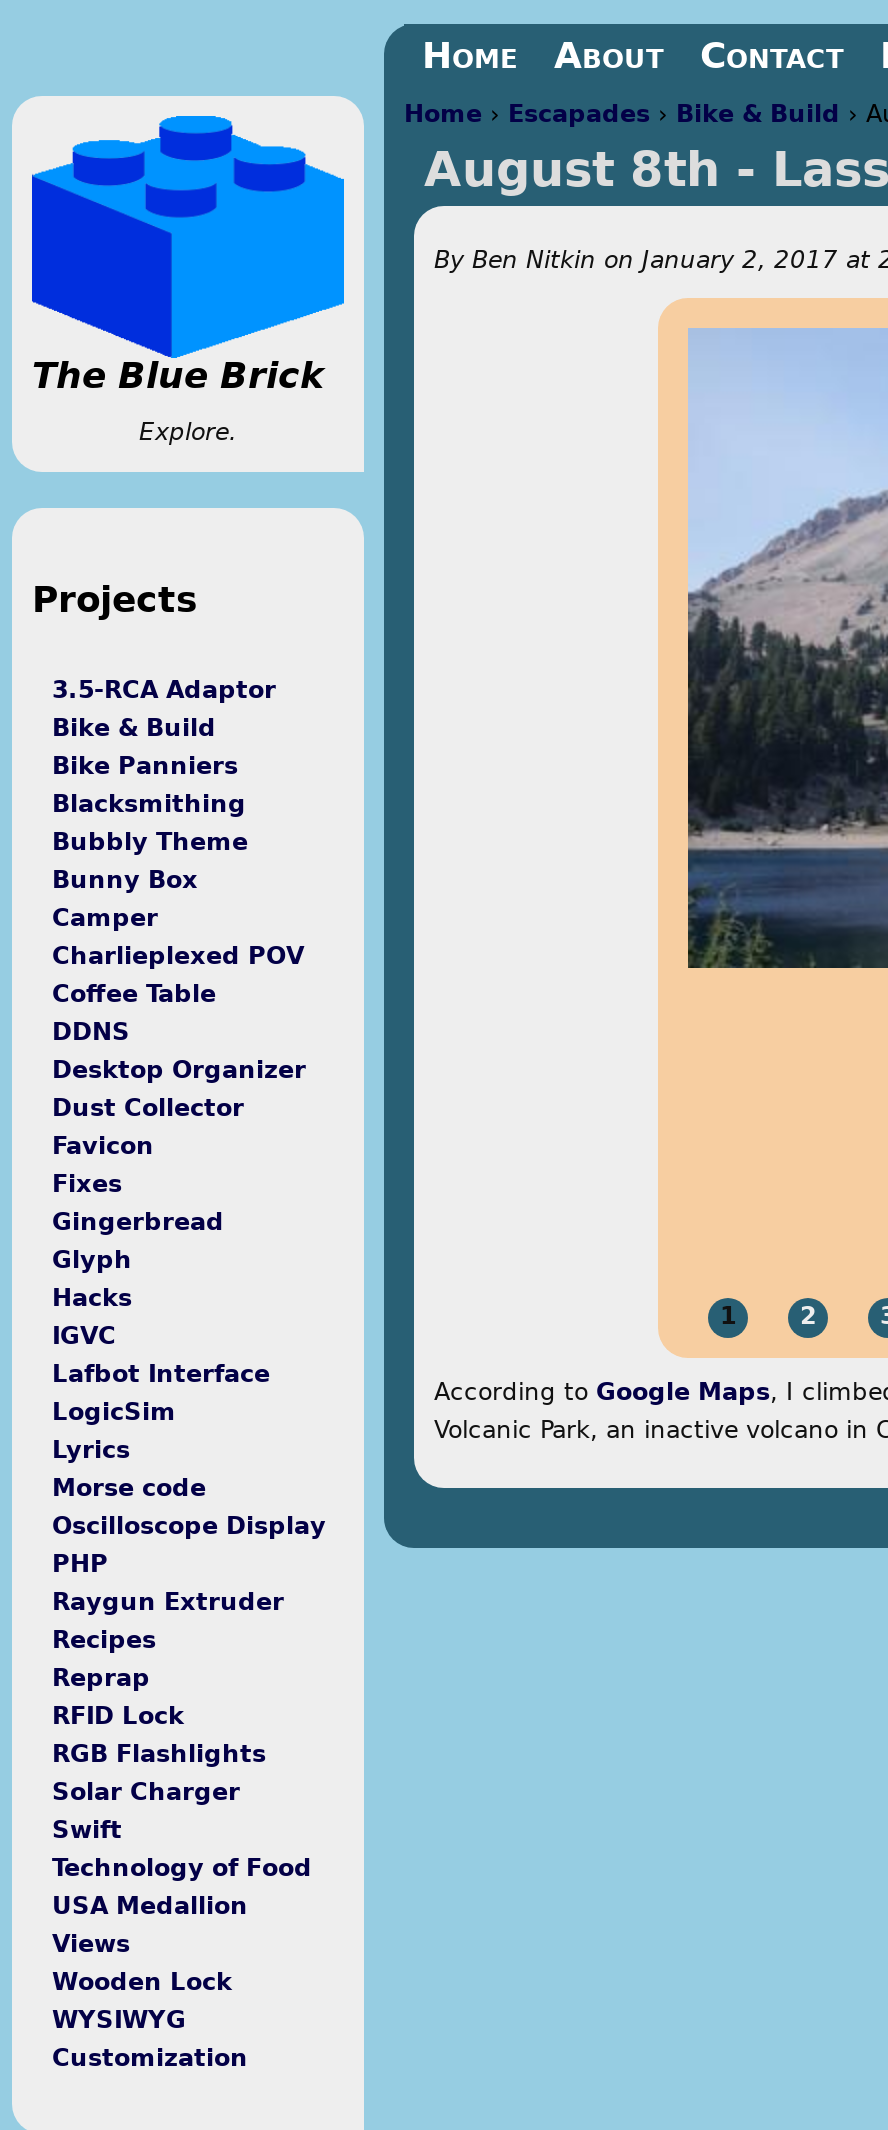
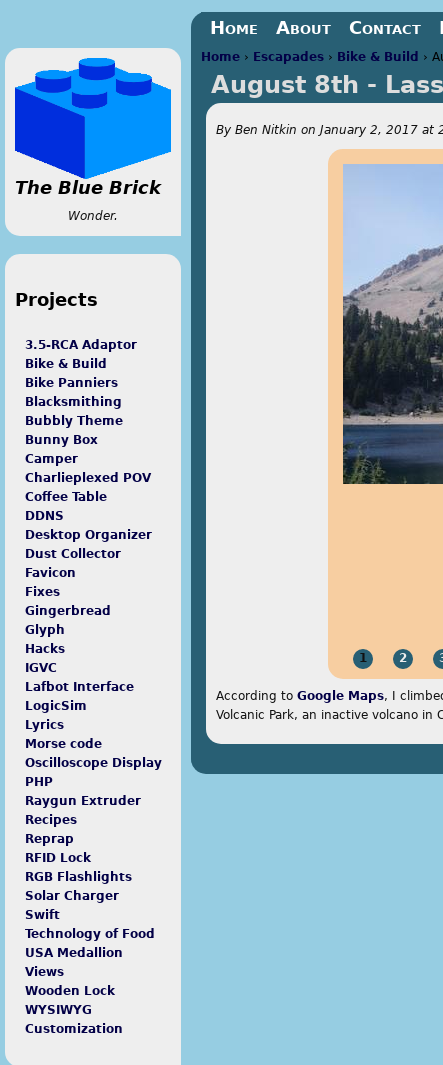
[139,419,237,447] Explore. -> [68,209,118,223] Wonder.

